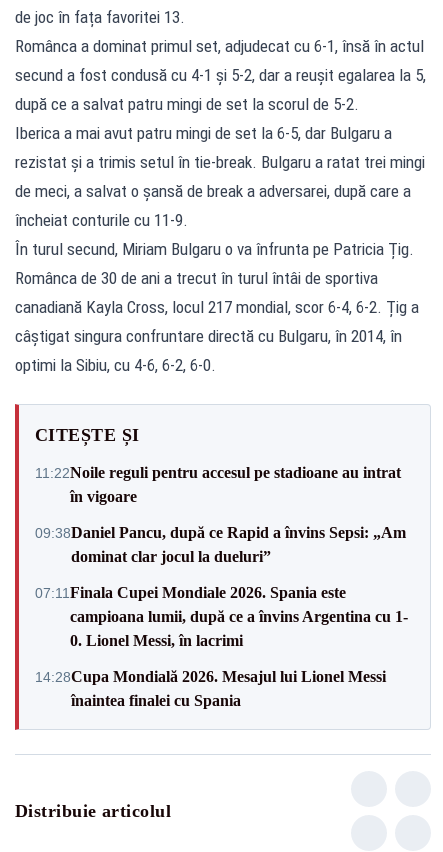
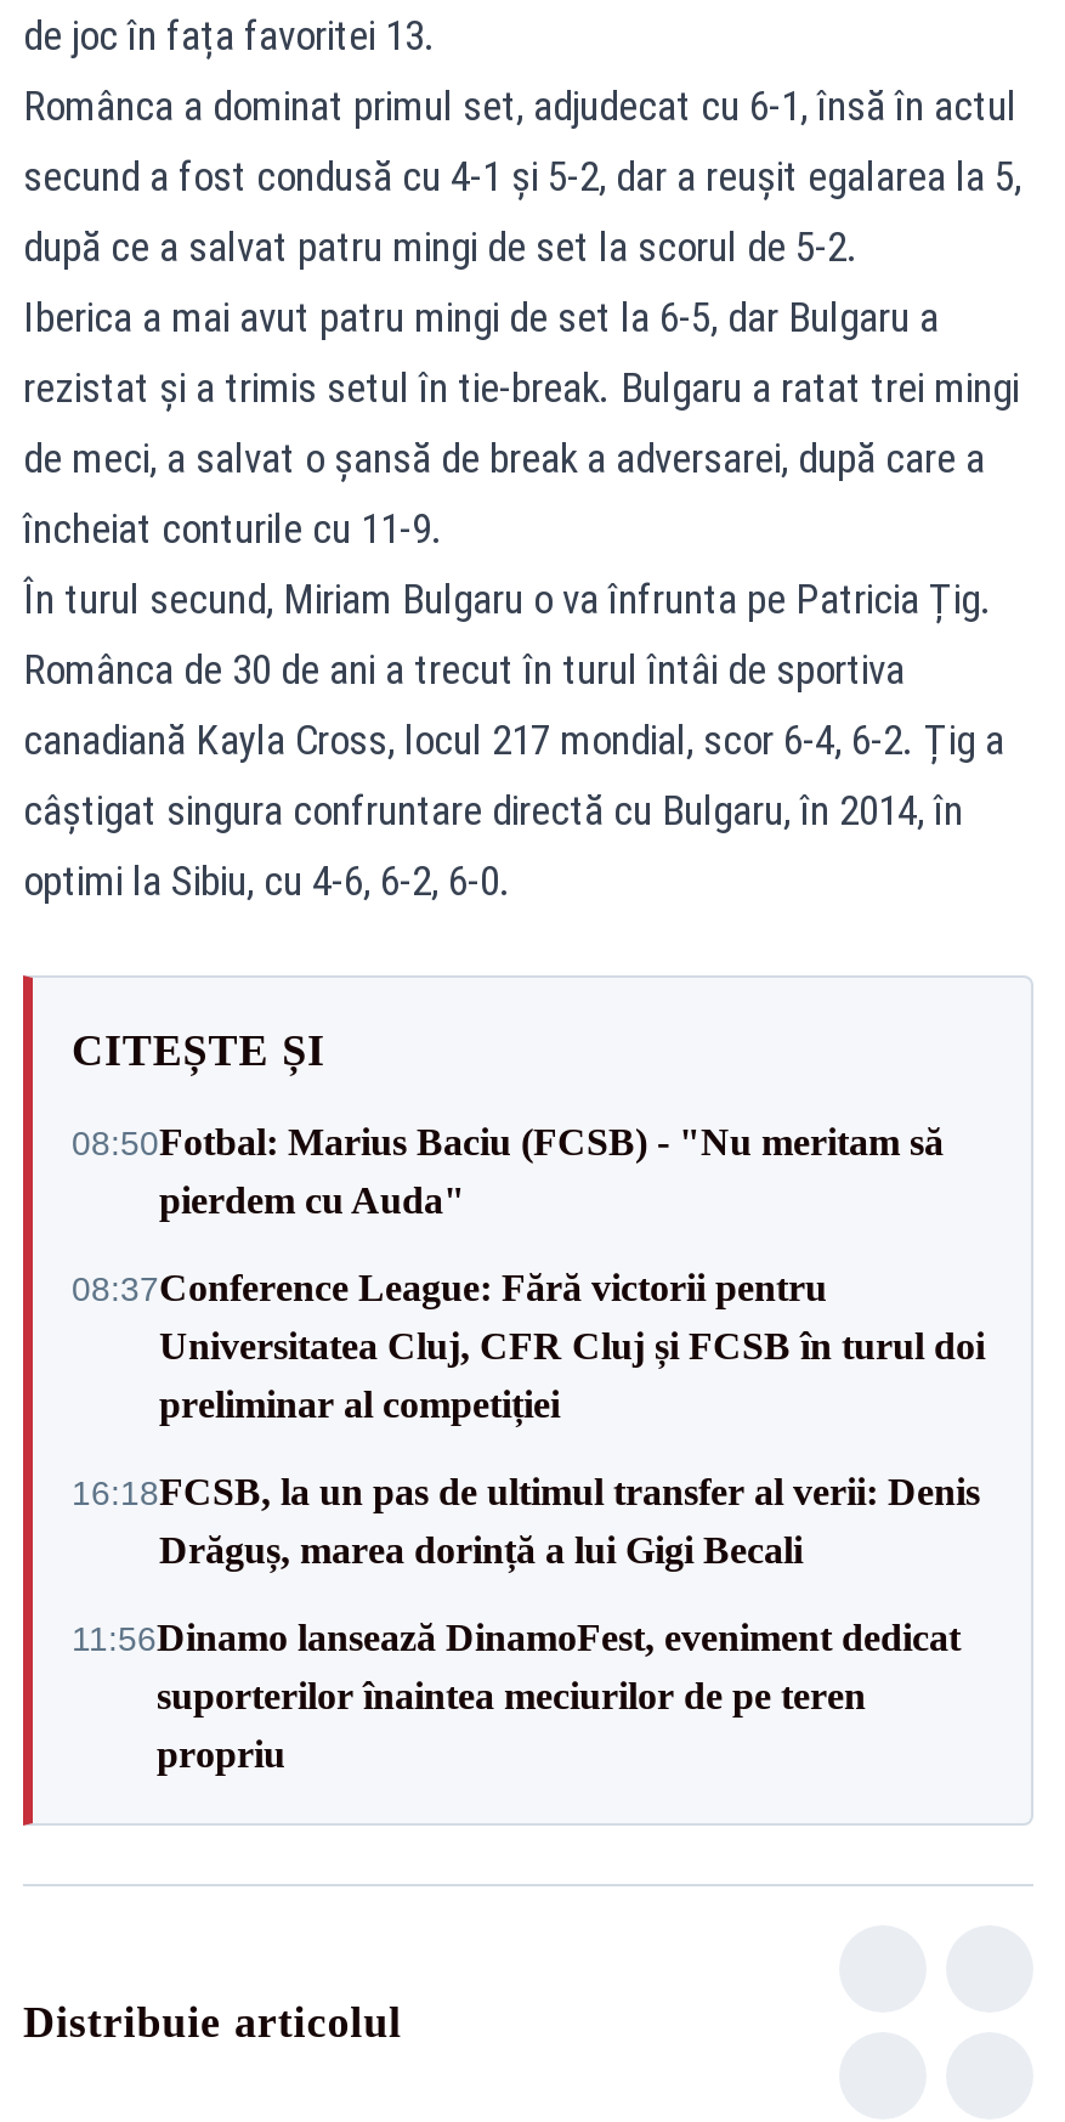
[35,463,401,504] 11:22Noile reguli pentru accesul pe stadioane au intrat | în vigoare -> [72,1121,944,1221] 08:50Fotbal: Marius Baciu (FCSB) - "Nu meritam să | pierdem cu Auda"
[35,523,406,564] 09:38Daniel Pancu, după ce Rapid a învins Sepsi: „Am | dominat clar jocul la dueluri” -> [72,1267,985,1425] 08:37Conference League: Fără victorii pentru | Universitatea Cluj, CFR Cluj și FCSB în turul doi | preliminar al competiției
[35,583,408,648] 07:11 Finala Cupei Mondiale 2026. Spania este | campioana lumii, după ce a învins Argentina cu 1- | 0. Lionel Messi, în lacrimi -> [72,1471,980,1571] 16:18FCSB, la un pas de ultimul transfer al verii: Denis | Drăguș, marea dorință a lui Gigi Becali
[35,667,386,708] 14:28Cupa Mondială 2026. Mesajul lui Lionel Messi | înaintea finalei cu Spania -> [72,1617,961,1775] 11:56Dinamo lansează DinamoFest, eveniment dedicat | suporterilor înaintea meciurilor de pe teren | propriu

